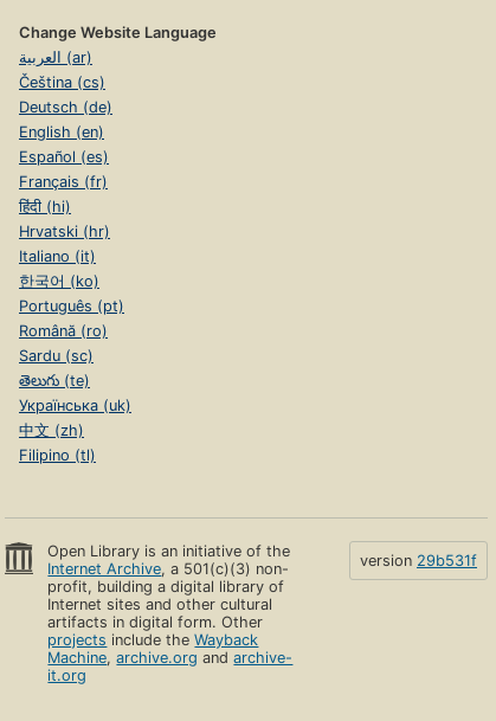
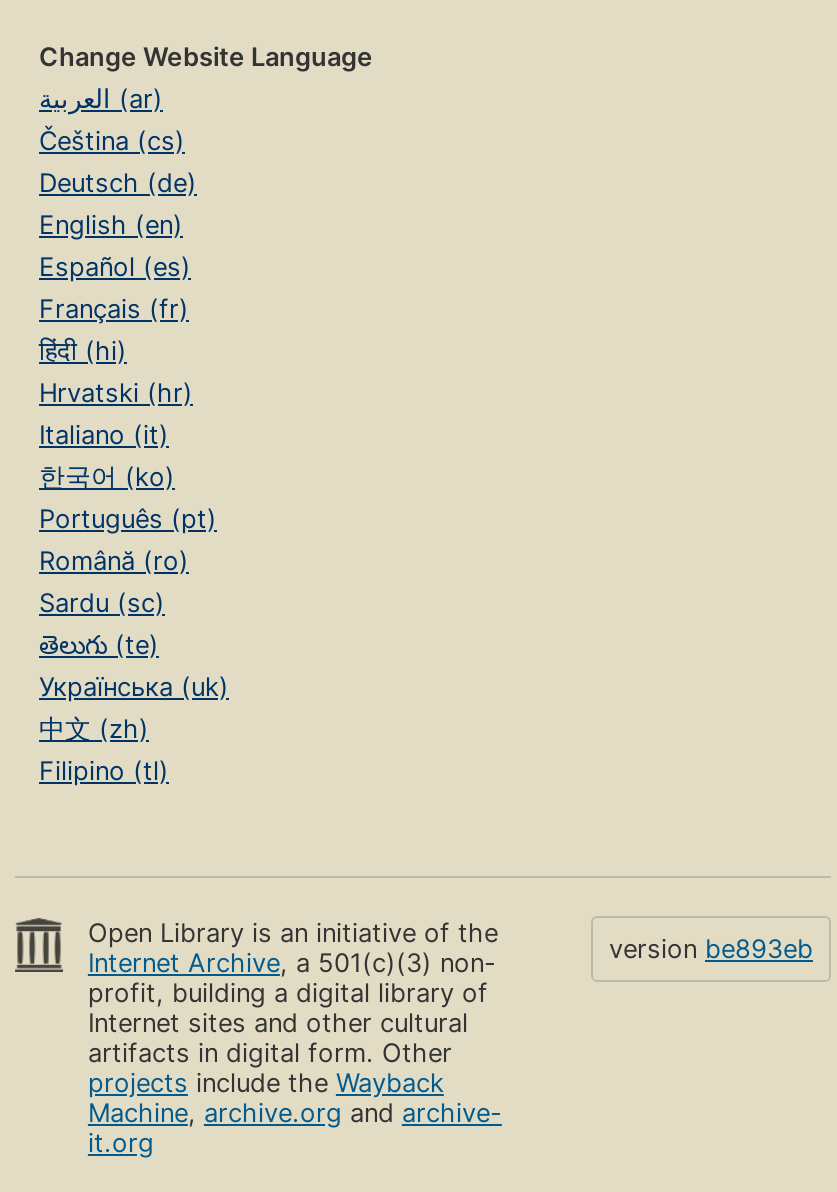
[360,552,477,569] version 29b531f -> [609,934,813,964] version be893eb

